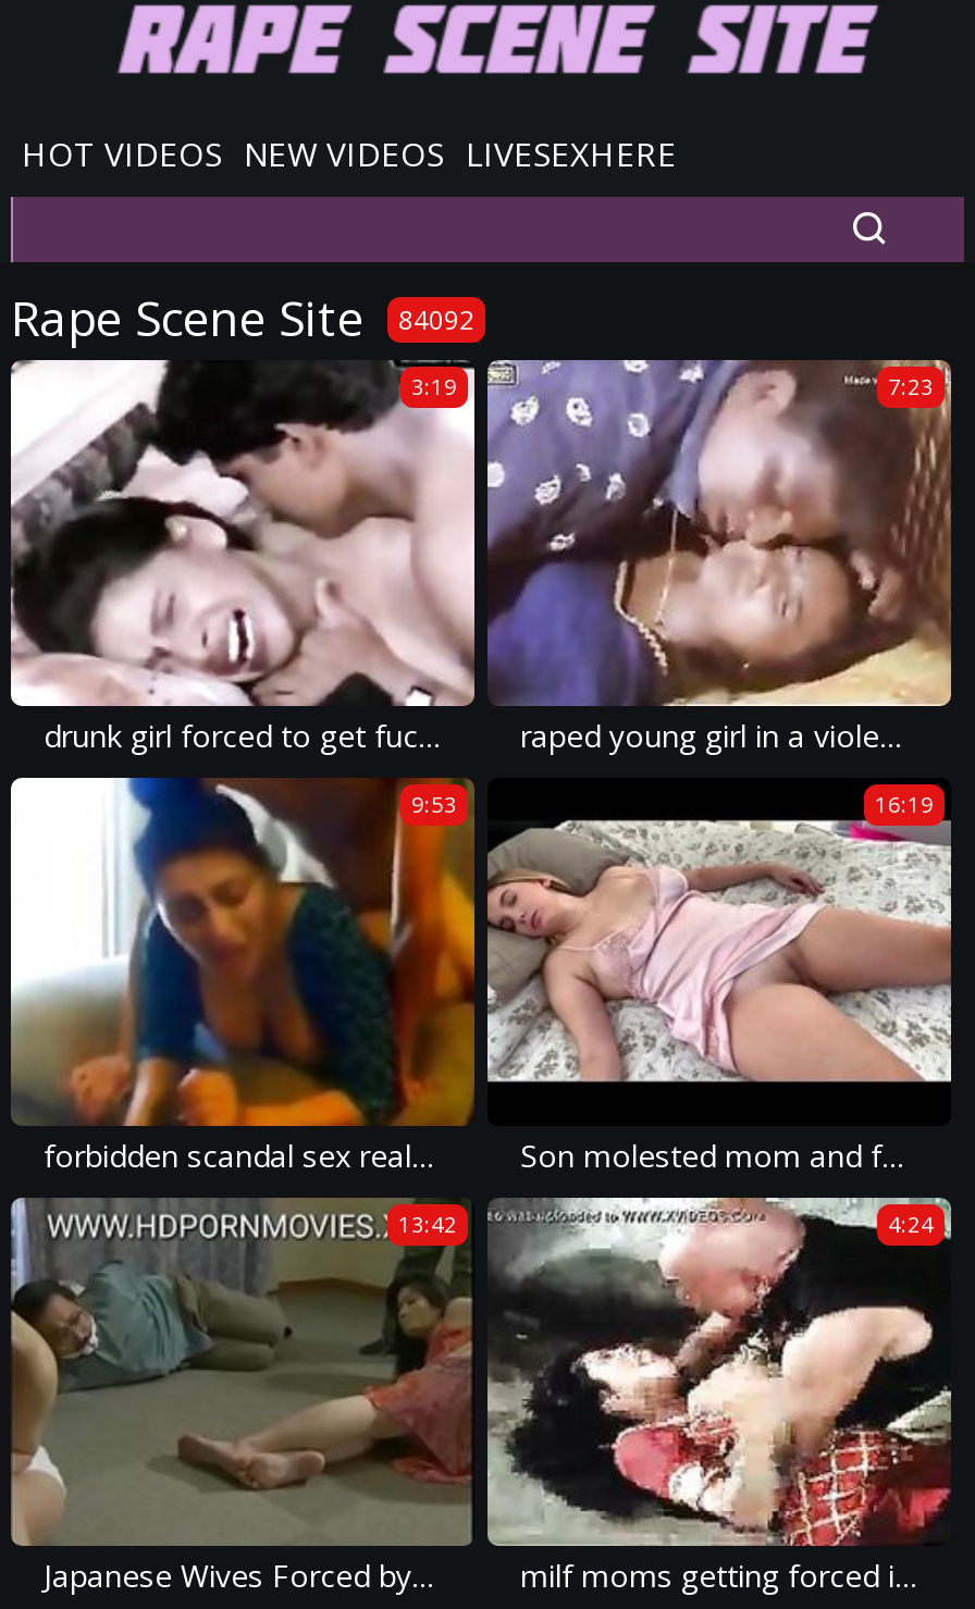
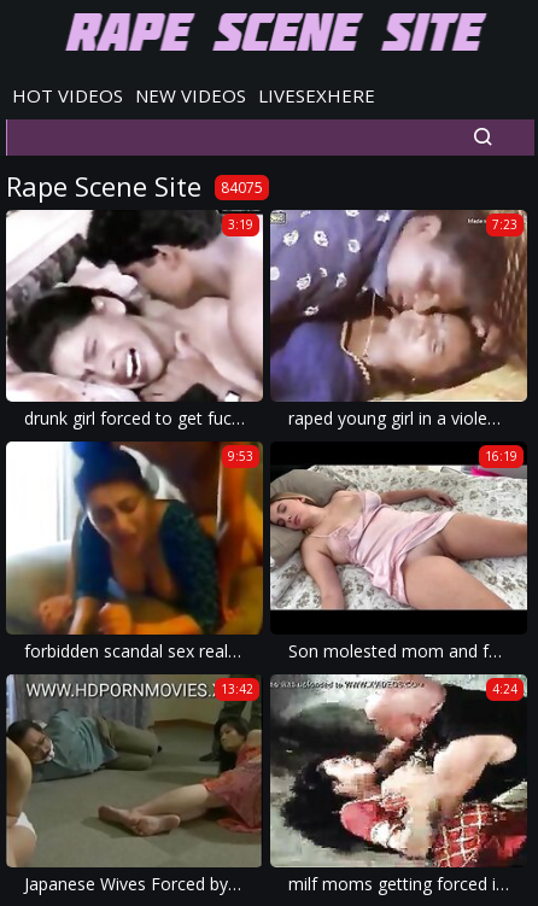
[11,283,474,349] Rape Scene Site 84092 -> [6,167,263,204] Rape Scene Site 84075

